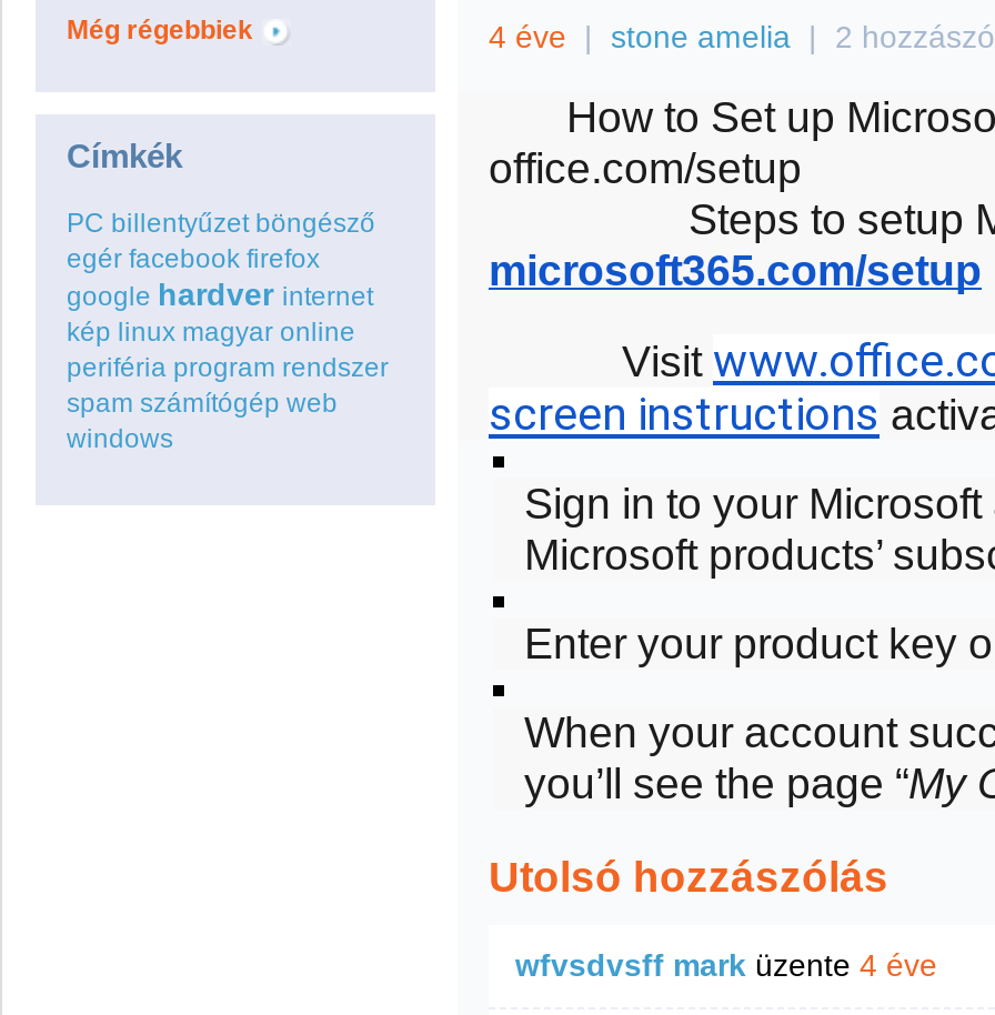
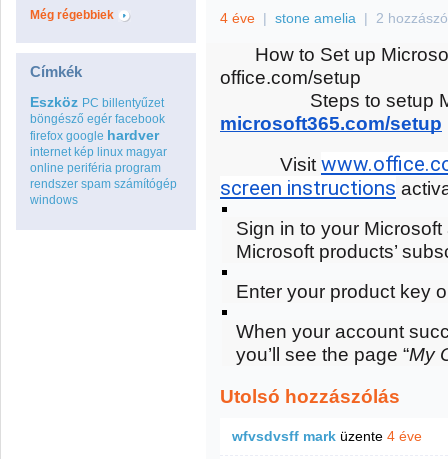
[67,208,389,419] PC billentyűzet böngésző | egér facebook firefox | google hardver internet | kép linux magyar online | periféria program rendszer | spam számítógép web -> [30,94,177,191] Eszköz PC billentyűzet | böngésző egér facebook | firefox google hardver | internet kép linux magyar | online periféria program | rendszer spam számítógép

